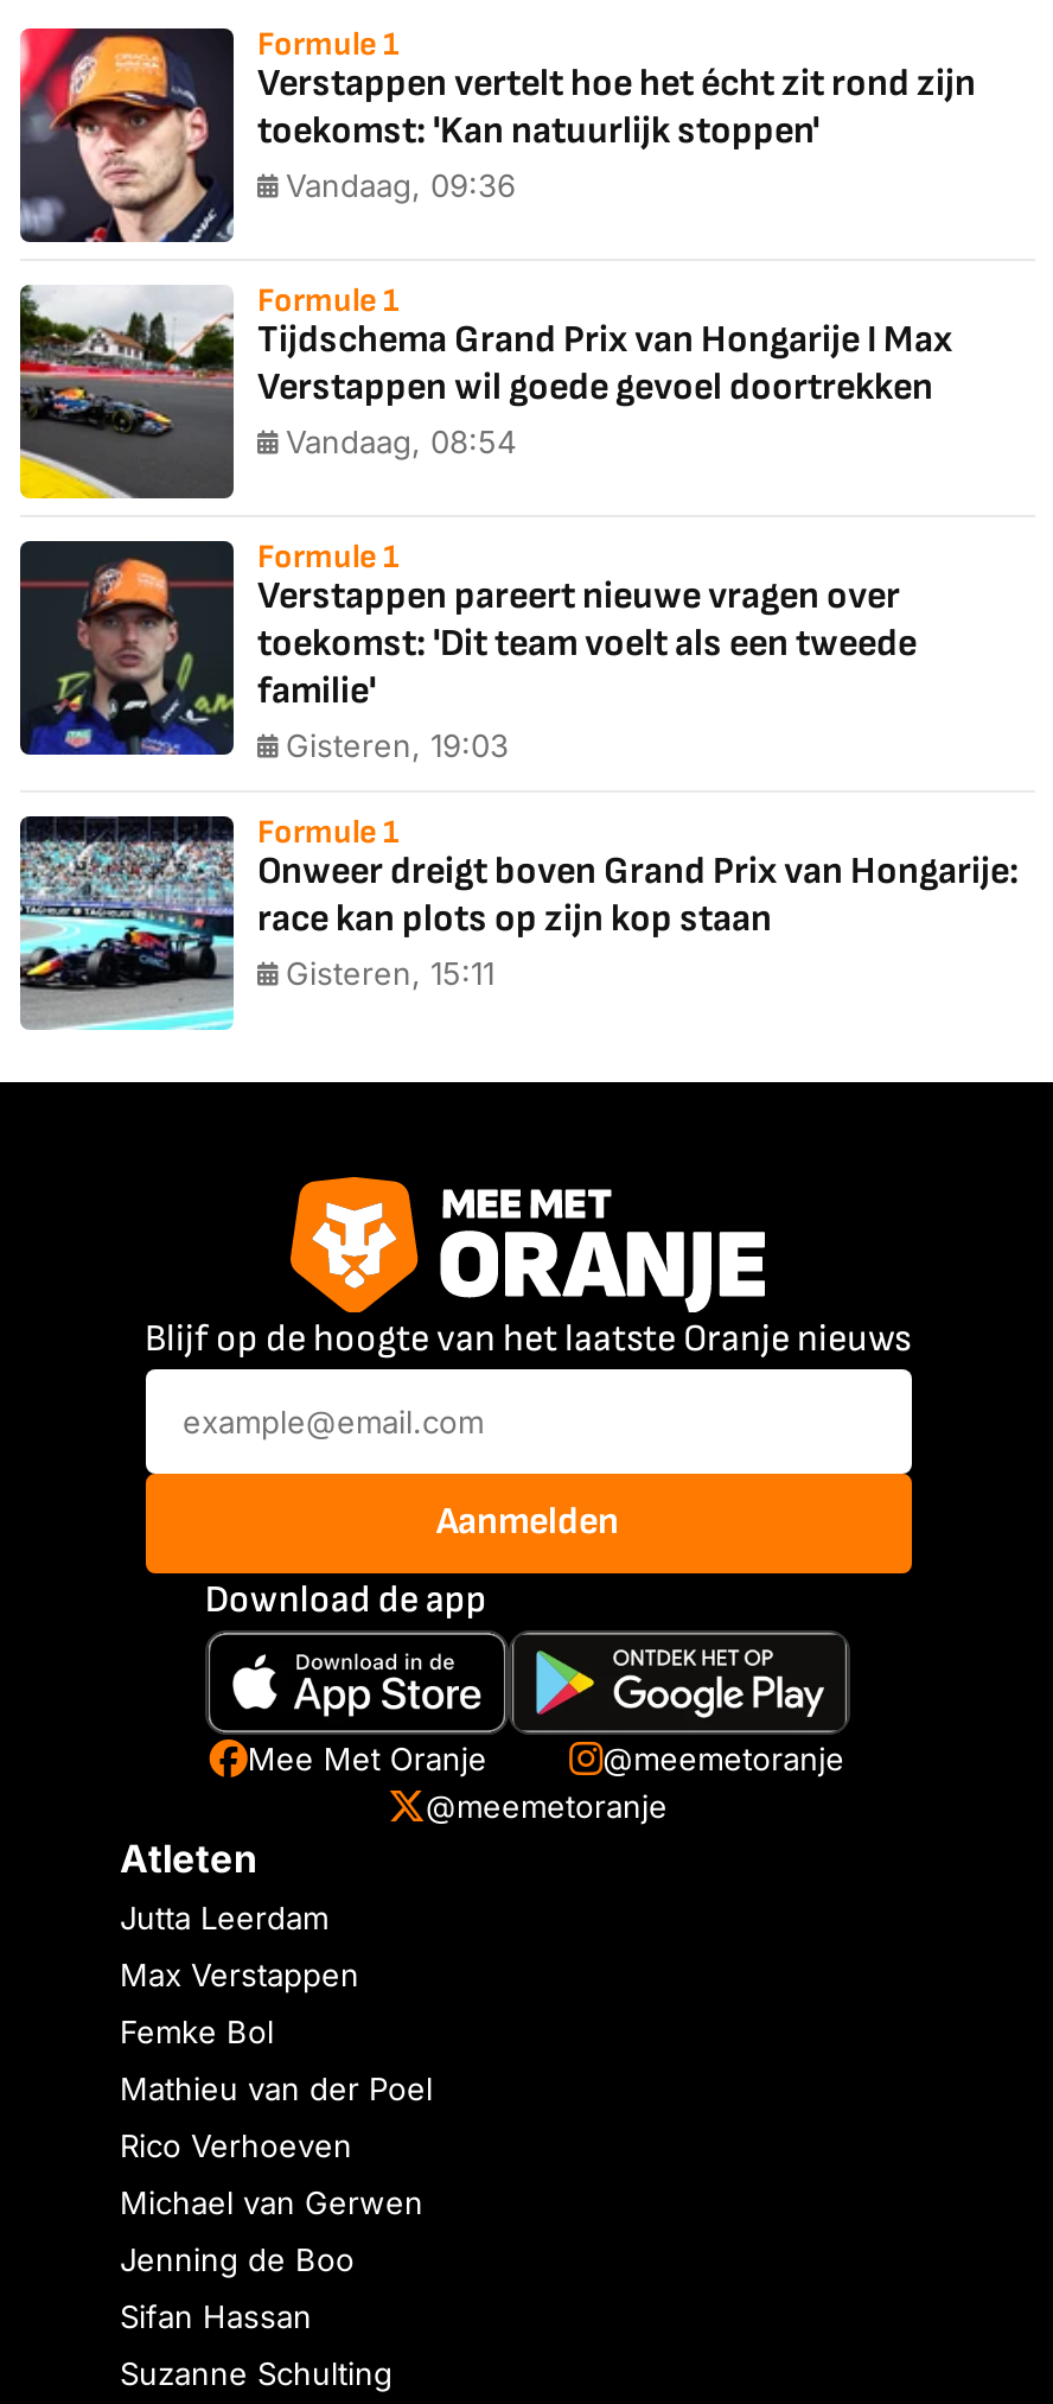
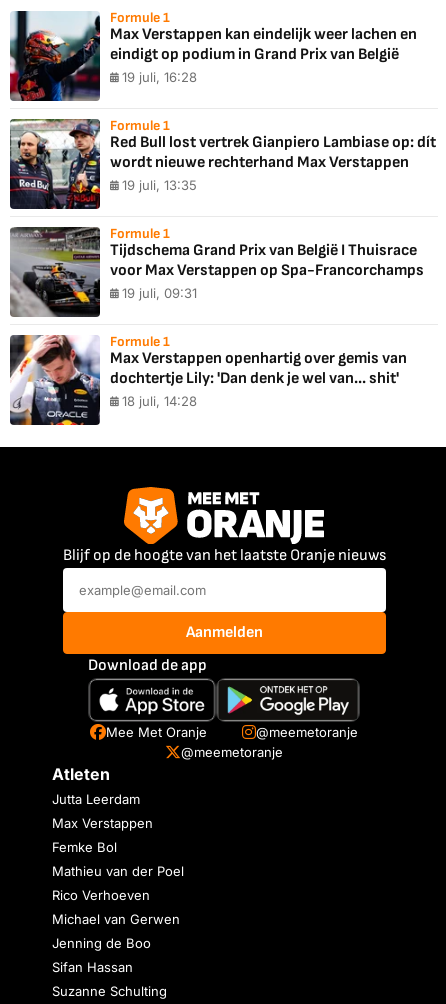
[18,26,976,244] [image] | Verstappen vertelt hoe het écht zit rond zijn | toekomst: 'Kan natuurlijk stoppen' | Vandaag, 09:36 -> [9,10,417,102] [image] | Max Verstappen kan eindelijk weer lachen en | eindigt op podium in Grand Prix van België | 19 juli, 16:28
[18,285,952,501] [image] | Tijdschema Grand Prix van Hongarije I Max | Verstappen wil goede gevoel doortrekken | Vandaag, 08:54 -> [9,118,436,210] [image] | Red Bull lost vertrek Gianpiero Lambiase op: dít | wordt nieuwe rechterhand Max Verstappen | 19 juli, 13:35
[20,539,917,763] [image] | Verstappen pareert nieuwe vragen over | toekomst: 'Dit team voelt als een tweede | familie' | Gisteren, 19:03 -> [10,227,424,318] [image] | Tijdschema Grand Prix van België I Thuisrace | voor Max Verstappen op Spa-Francorchamps | 19 juli, 09:31
[18,814,1019,1032] [image] | Onweer dreigt boven Grand Prix van Hongarije: | race kan plots op zijn kop staan | Gisteren, 15:11 -> [10,334,407,426] [image] | Max Verstappen openhartig over gemis van | dochtertje Lily: 'Dan denk je wel van... shit' | 18 juli, 14:28

